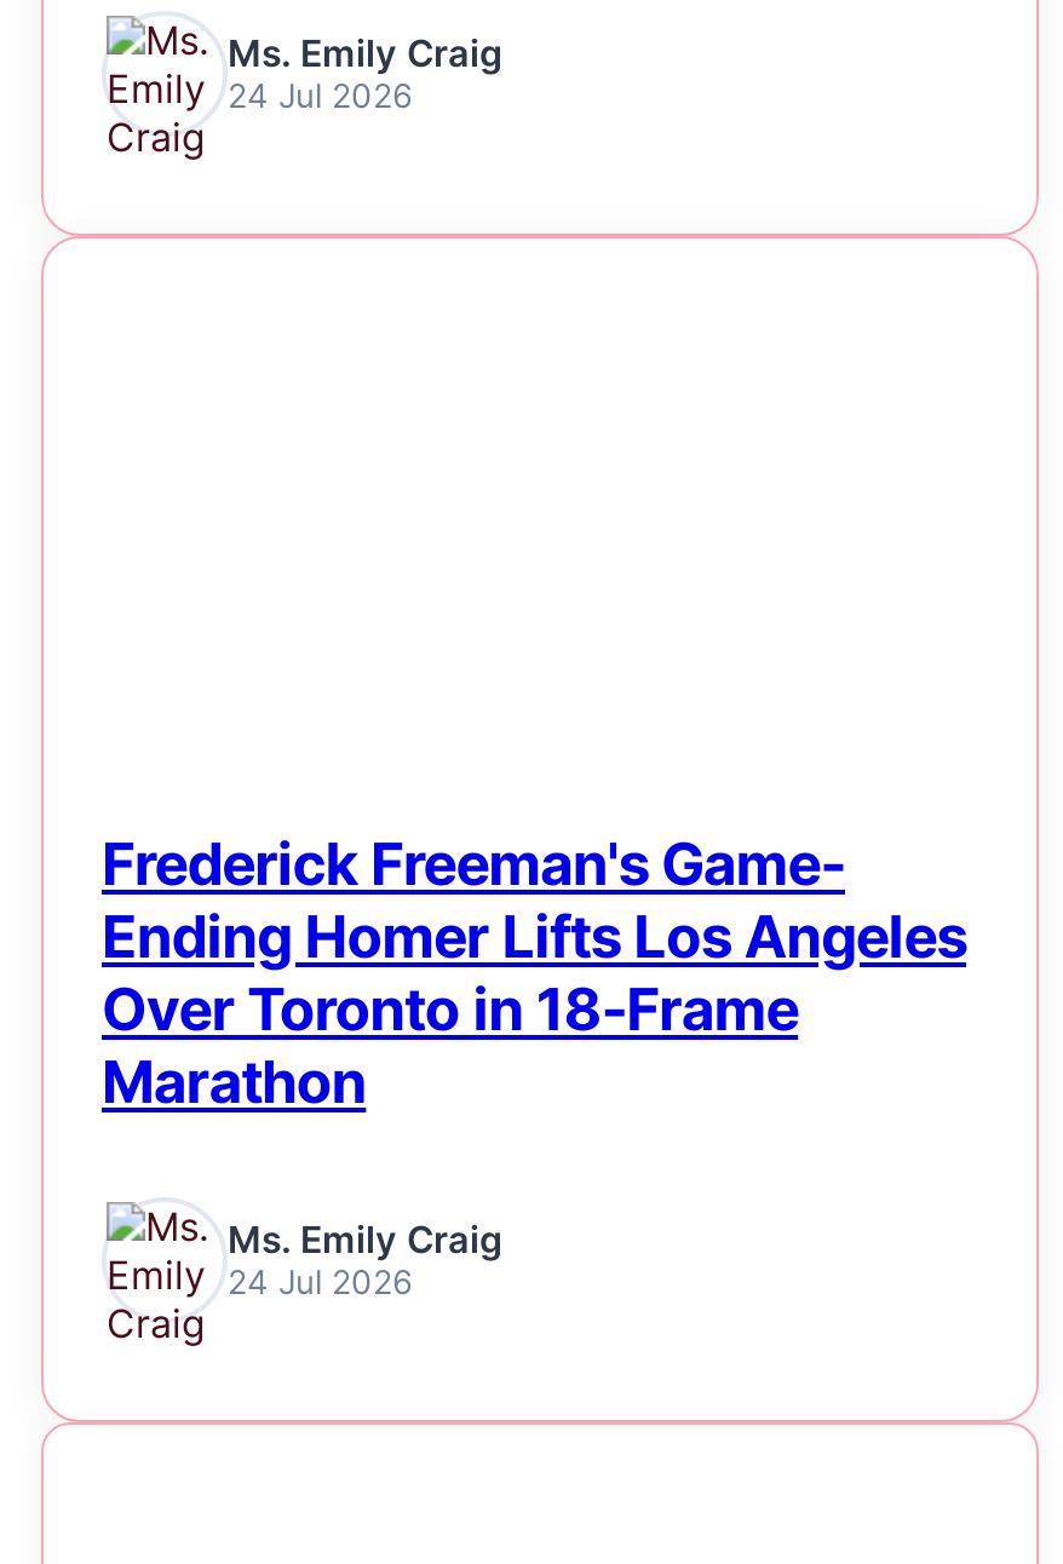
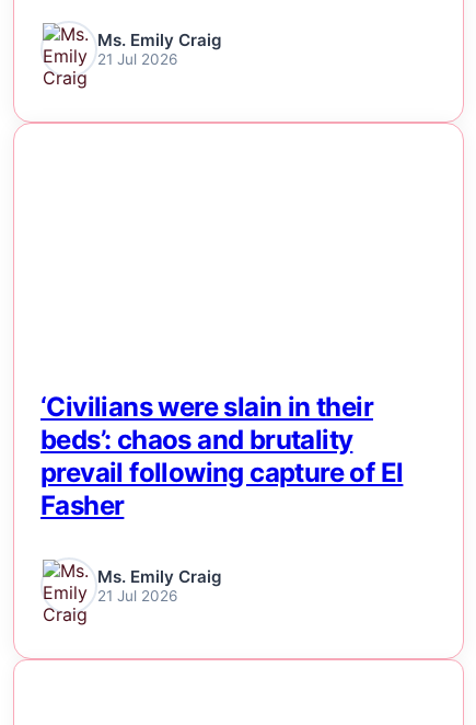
[228,77,412,116] 24 Jul 2026 -> [97,51,177,68] 21 Jul 2026
[102,829,966,1117] Frederick Freeman's Game- | Ending Homer Lifts Los Angeles | Over Toronto in 18-Frame | Marathon -> [40,391,403,521] ‘Civilians were slain in their | beds’: chaos and brutality | prevail following capture of El | Fasher
[228,1263,412,1302] 24 Jul 2026 -> [97,587,177,605] 21 Jul 2026

